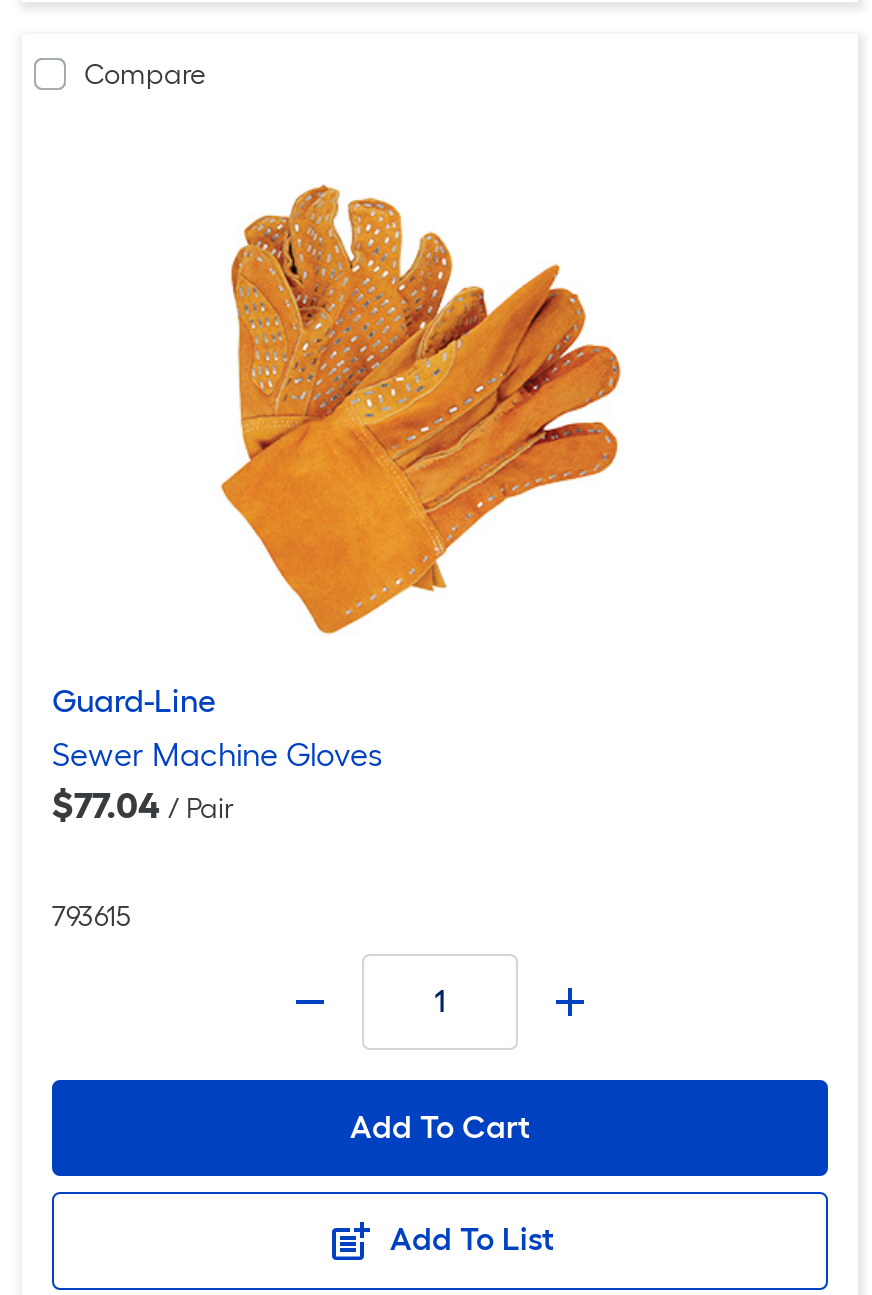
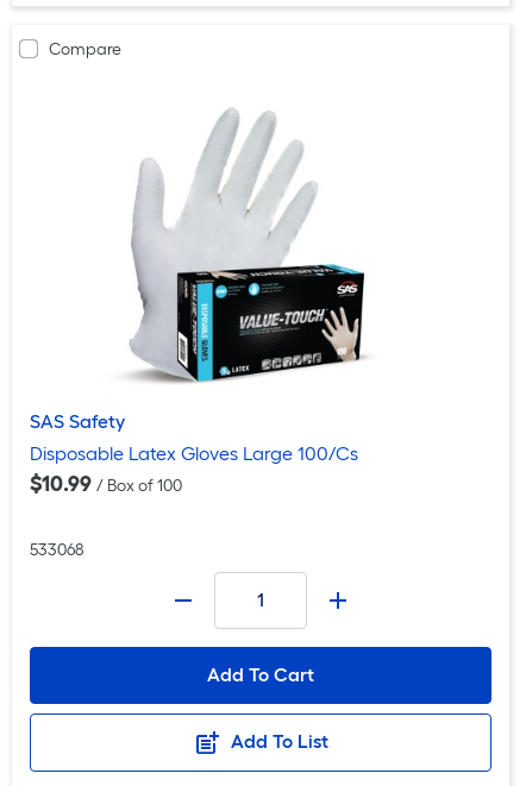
[52,176,622,827] [image] | Guard-Line | Sewer Machine Gloves | $77.04 / Pair -> [30,108,368,496] [image] | SAS Safety | Disposable Latex Gloves Large 100/Cs | $10.99 / Box of 100
[52,899,130,933] 793615 -> [30,539,83,559] 533068

